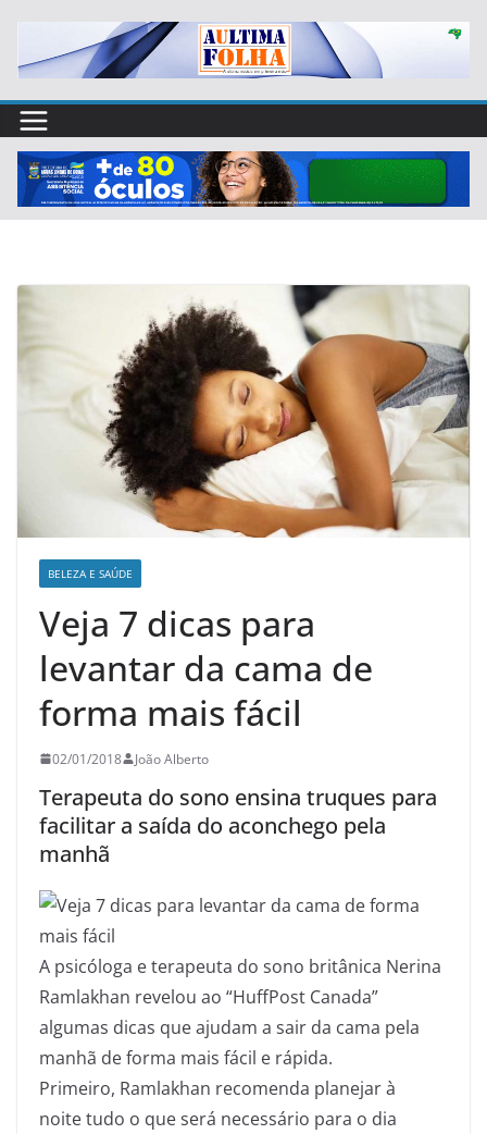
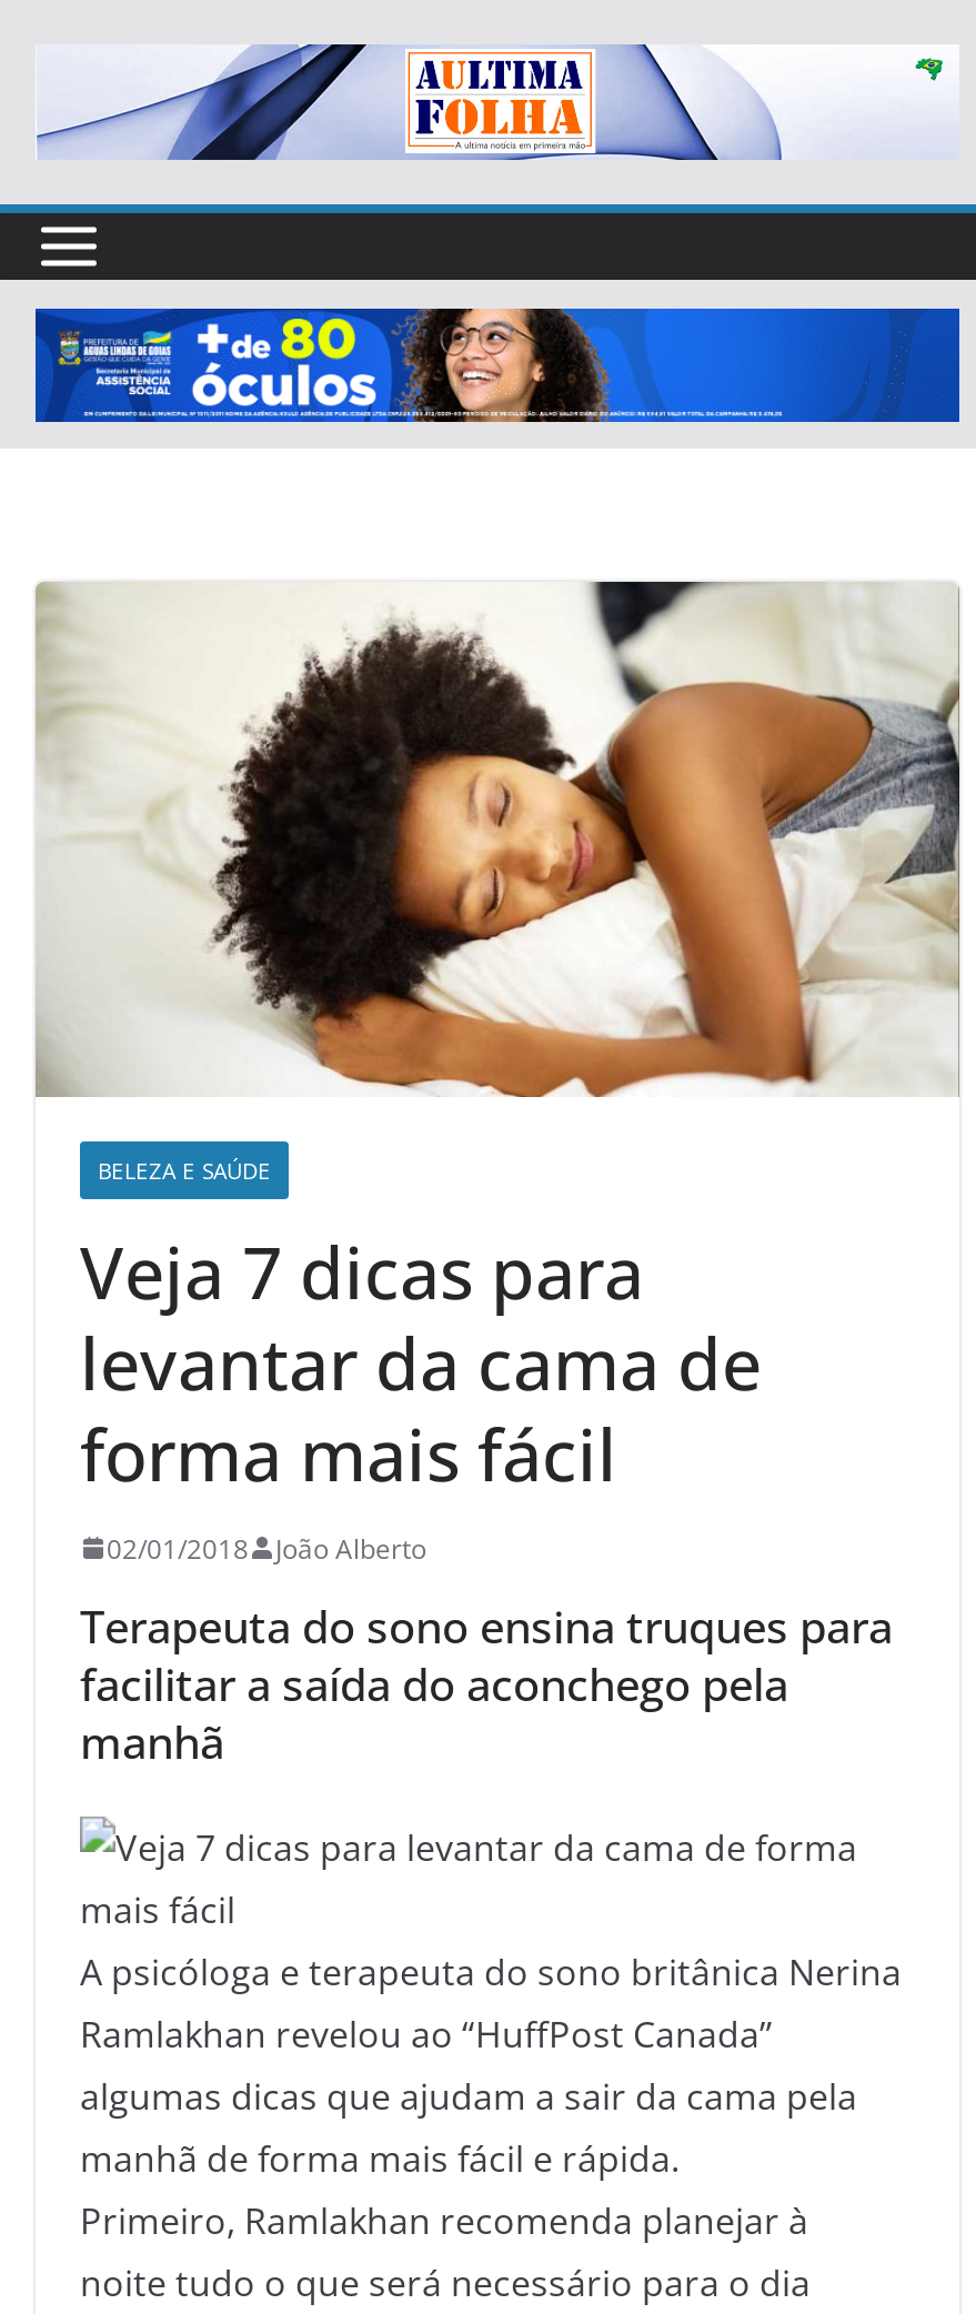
[308,158,448,207] [image] -> [631,324,913,422] [image]

